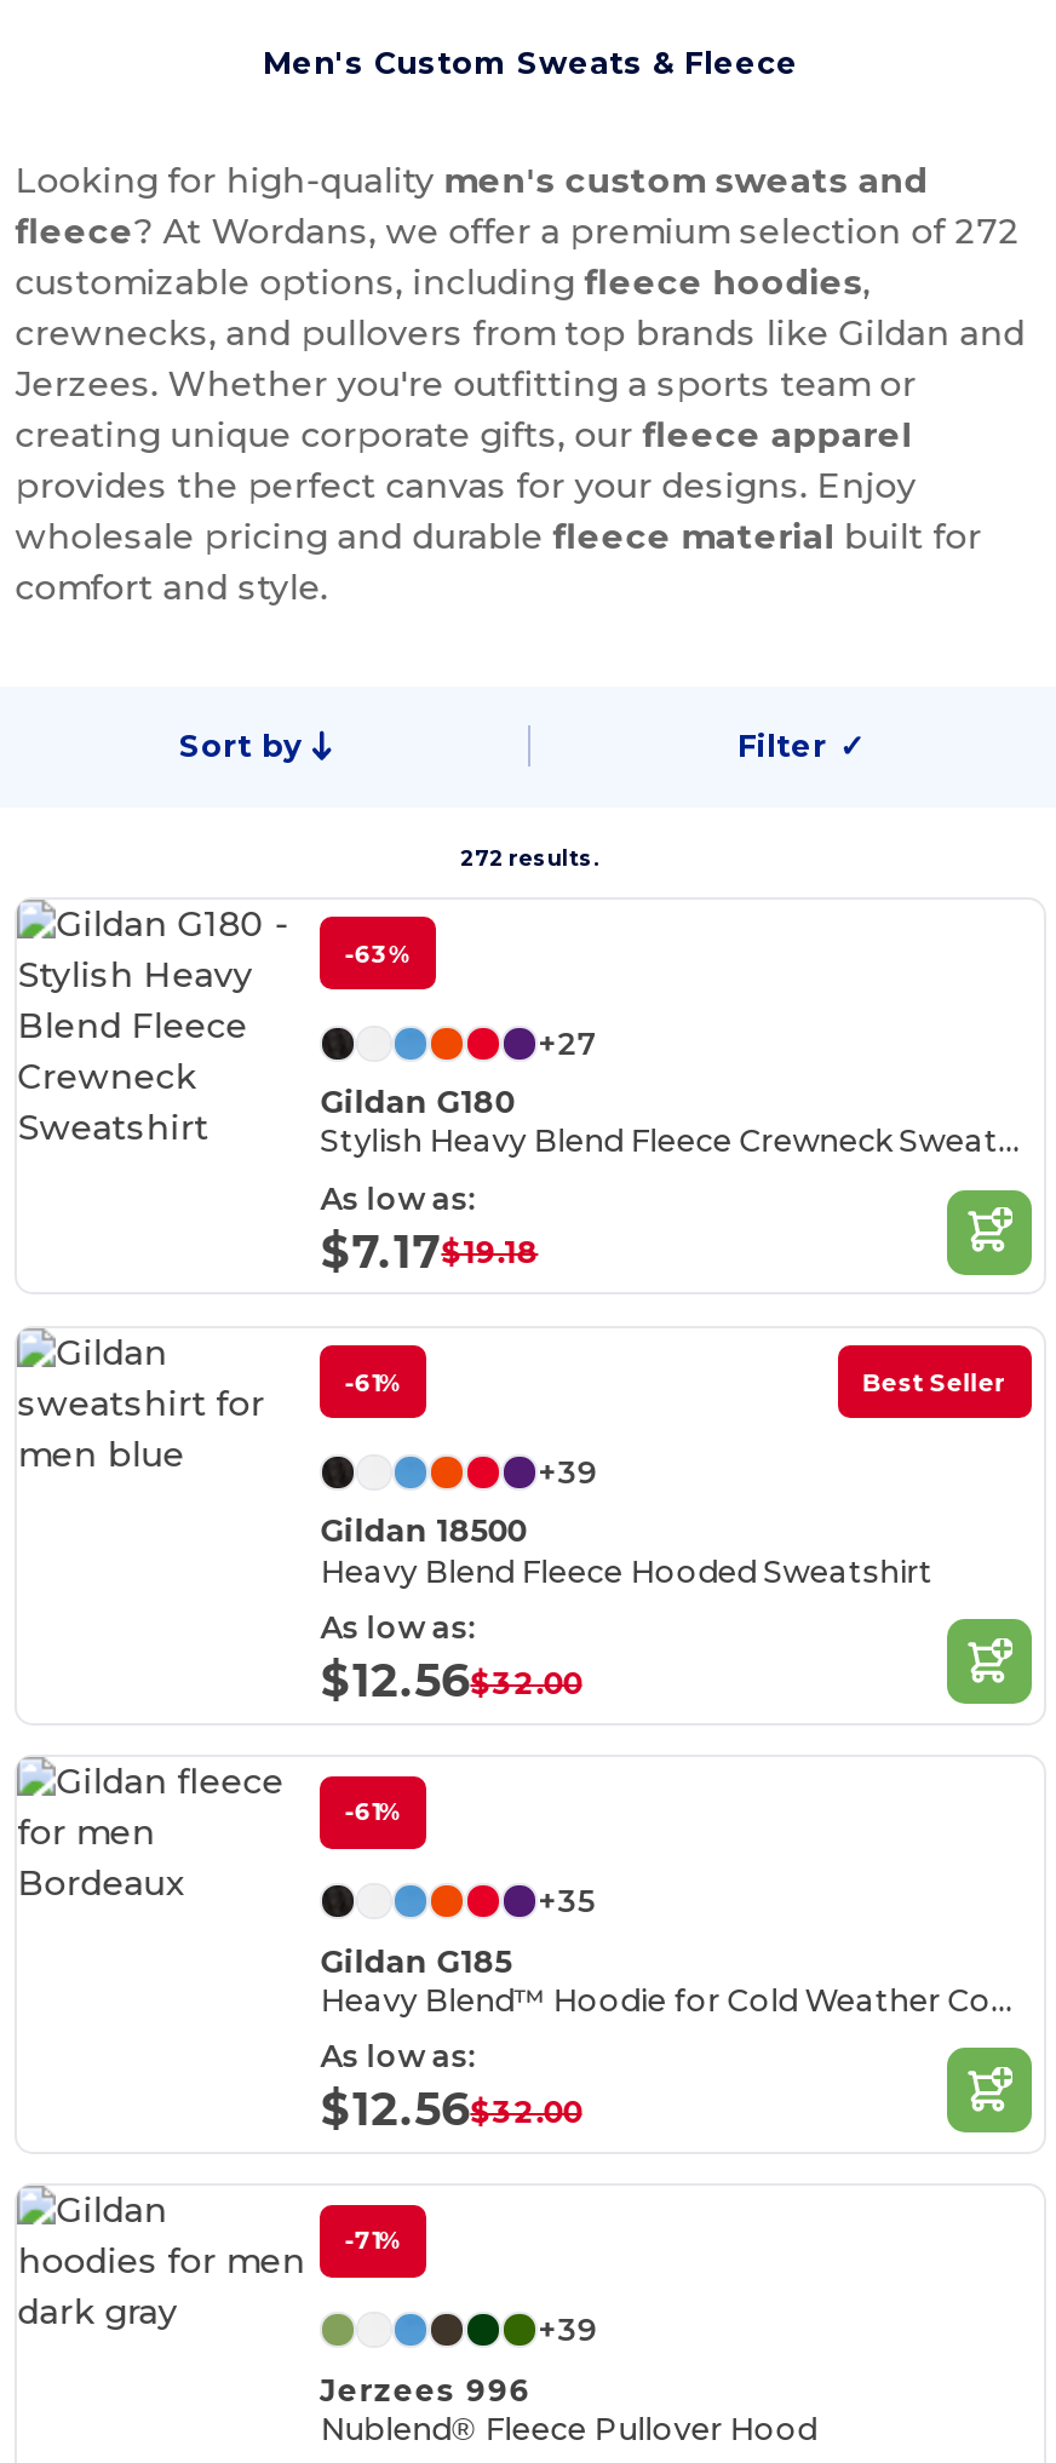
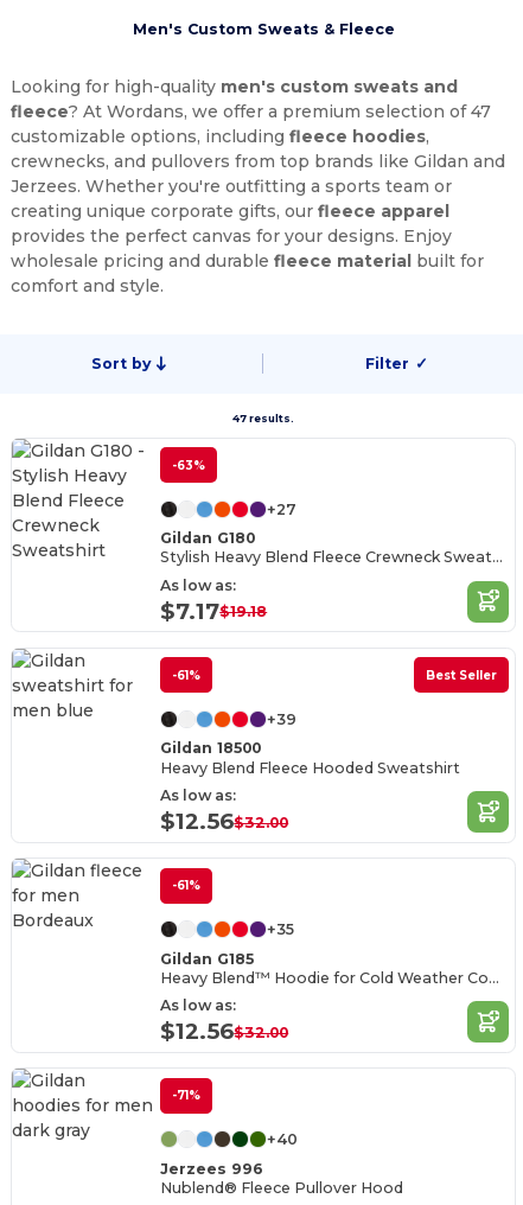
[15,208,1020,252] fleece? At Wordans, we offer a premium selection of 272 -> [11,100,491,122] fleece? At Wordans, we offer a premium selection of 47
[460,845,601,869] 272 results. -> [232,412,294,424] 47 results.
[538,2312,599,2348] +39 -> [267,1131,298,1148] +40

